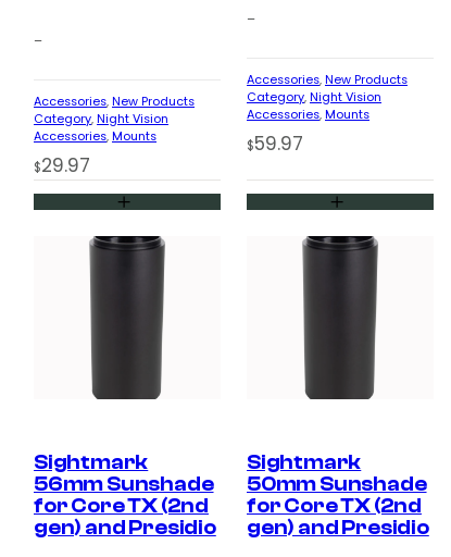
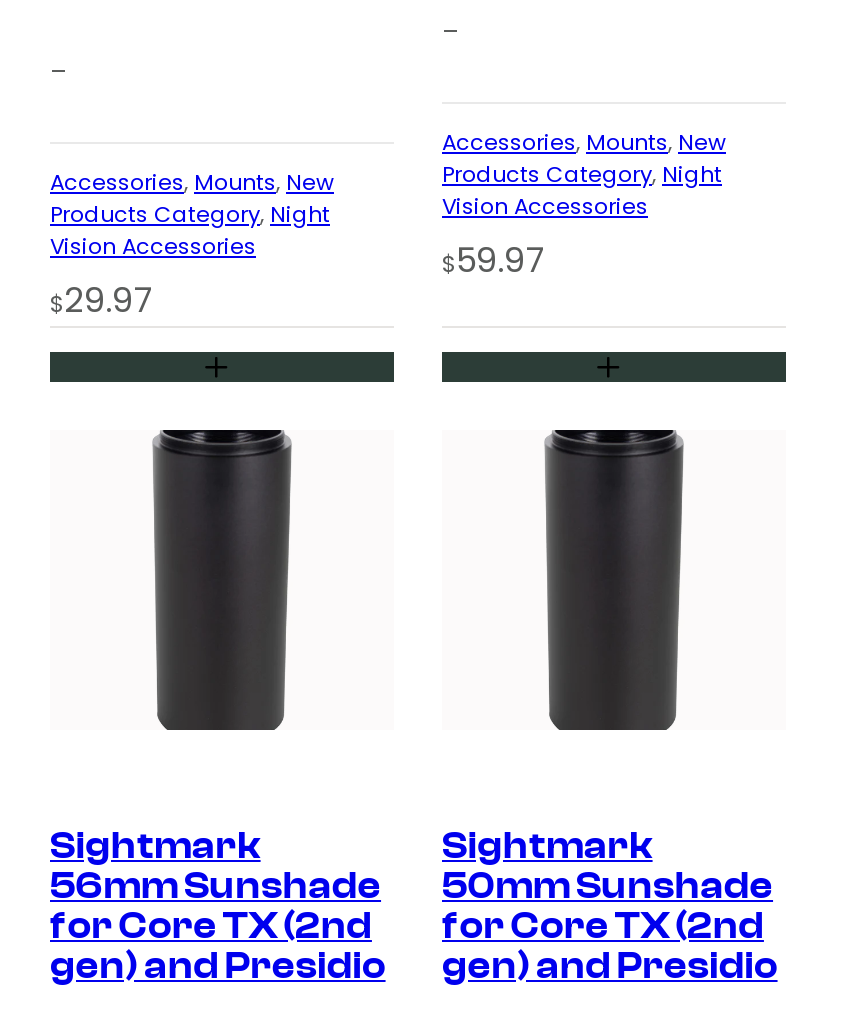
[247,71,408,122] Accessories, New Products | Category, Night Vision | Accessories, Mounts -> [442,127,726,221] Accessories, Mounts, New | Products Category, Night | Vision Accessories
[34,93,195,144] Accessories, New Products | Category, Night Vision | Accessories, Mounts -> [50,167,334,261] Accessories, Mounts, New | Products Category, Night | Vision Accessories

